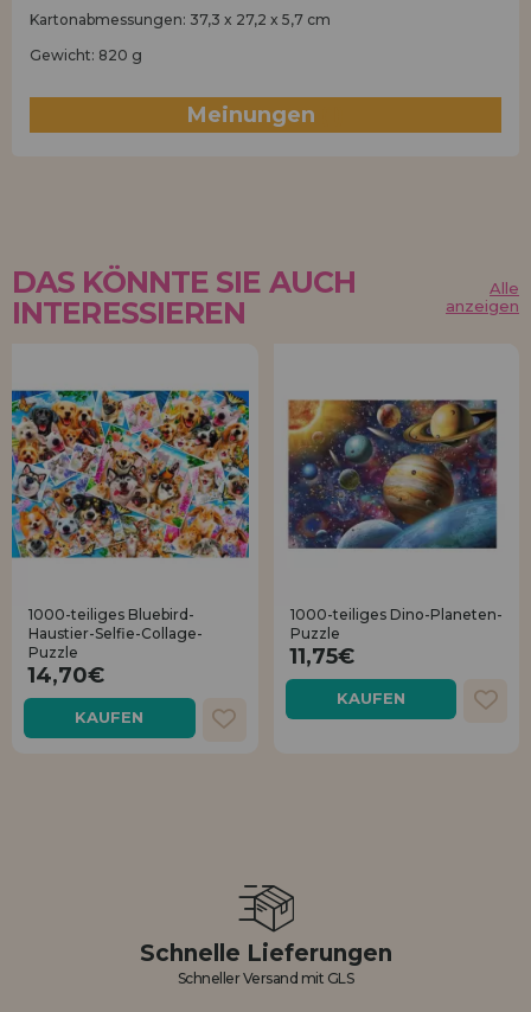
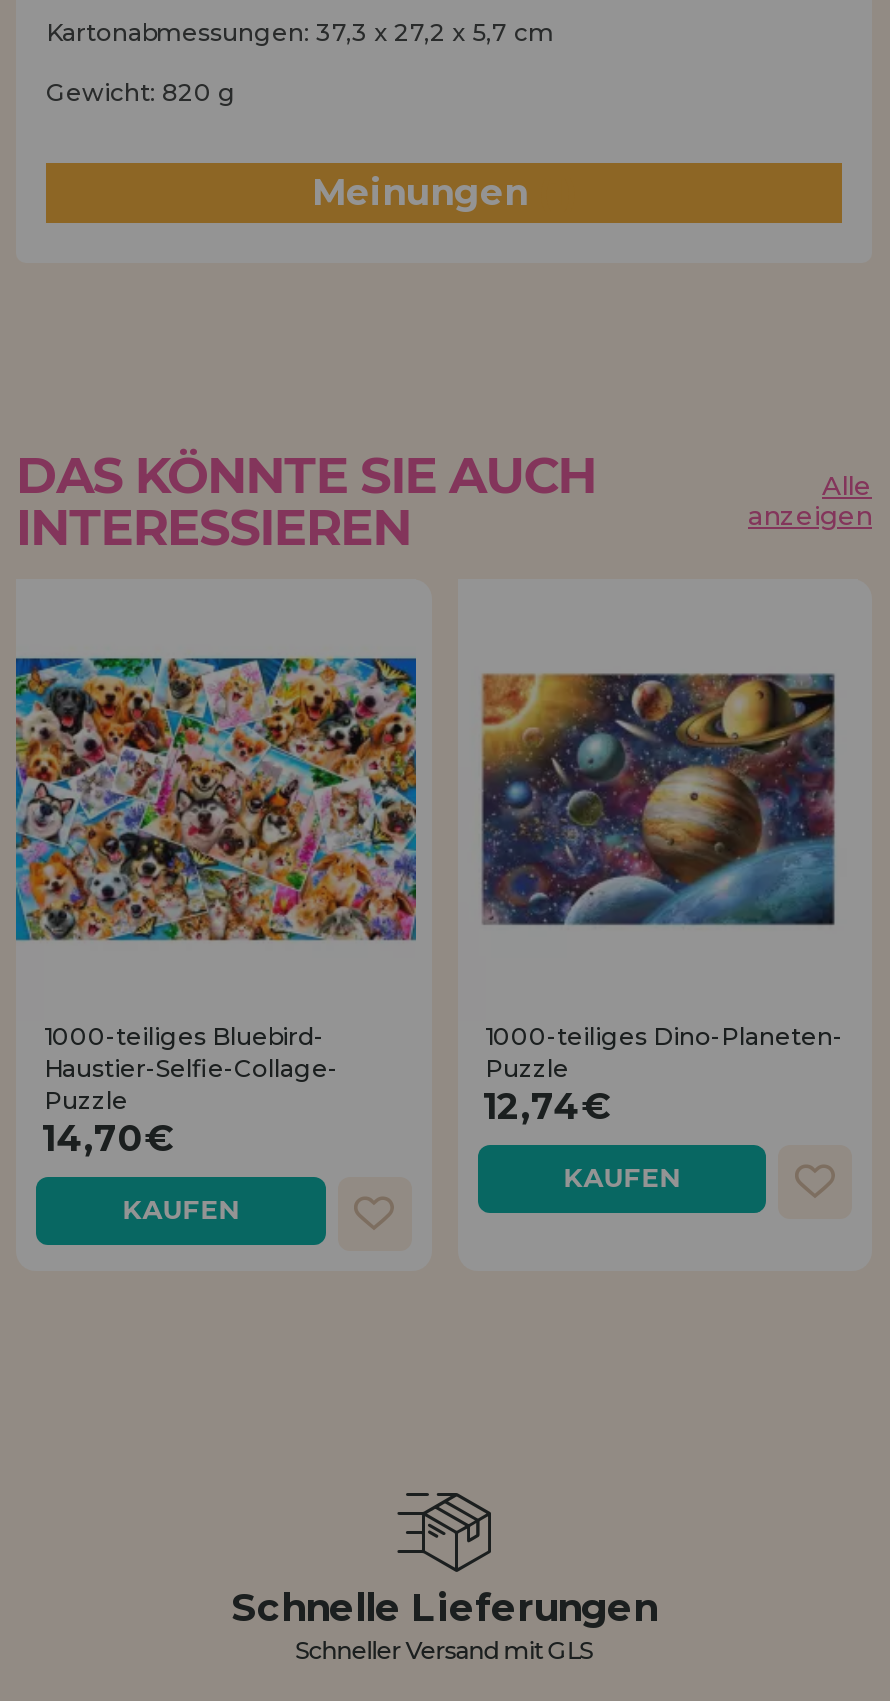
[289,644,354,670] 11,75€ -> [483,1085,609,1129] 12,74€

